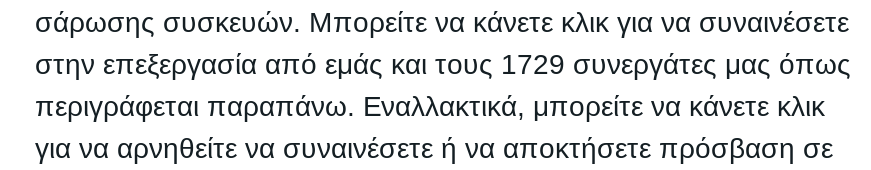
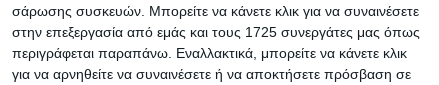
[35,49,851,81] στην επεξεργασία από εμάς και τους 1729 συνεργάτες μας όπως -> [12,24,420,40] στην επεξεργασία από εμάς και τους 1725 συνεργάτες μας όπως

